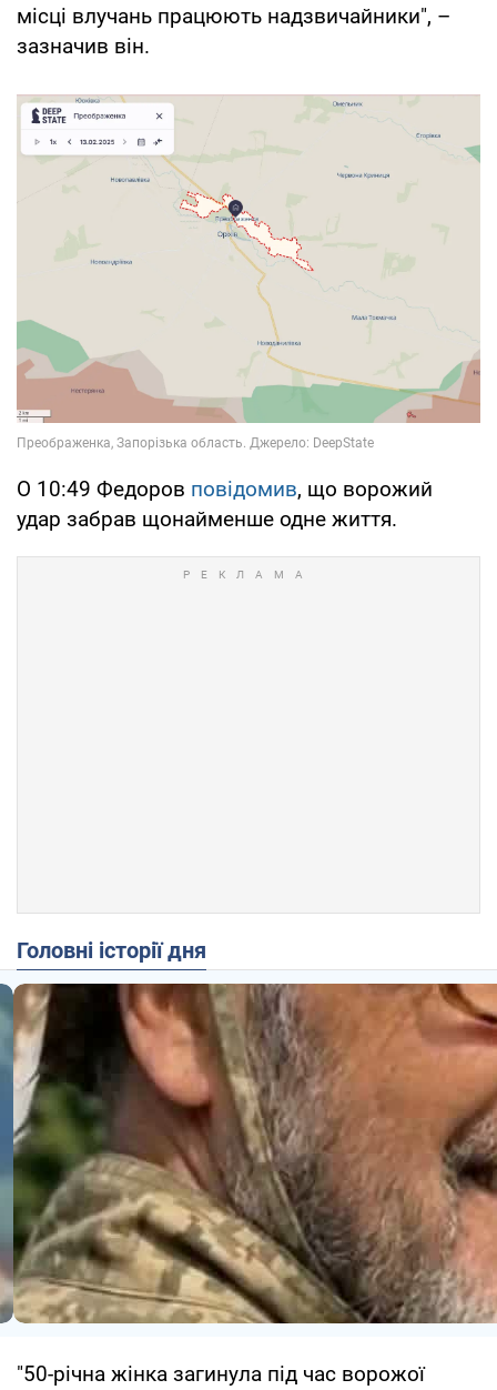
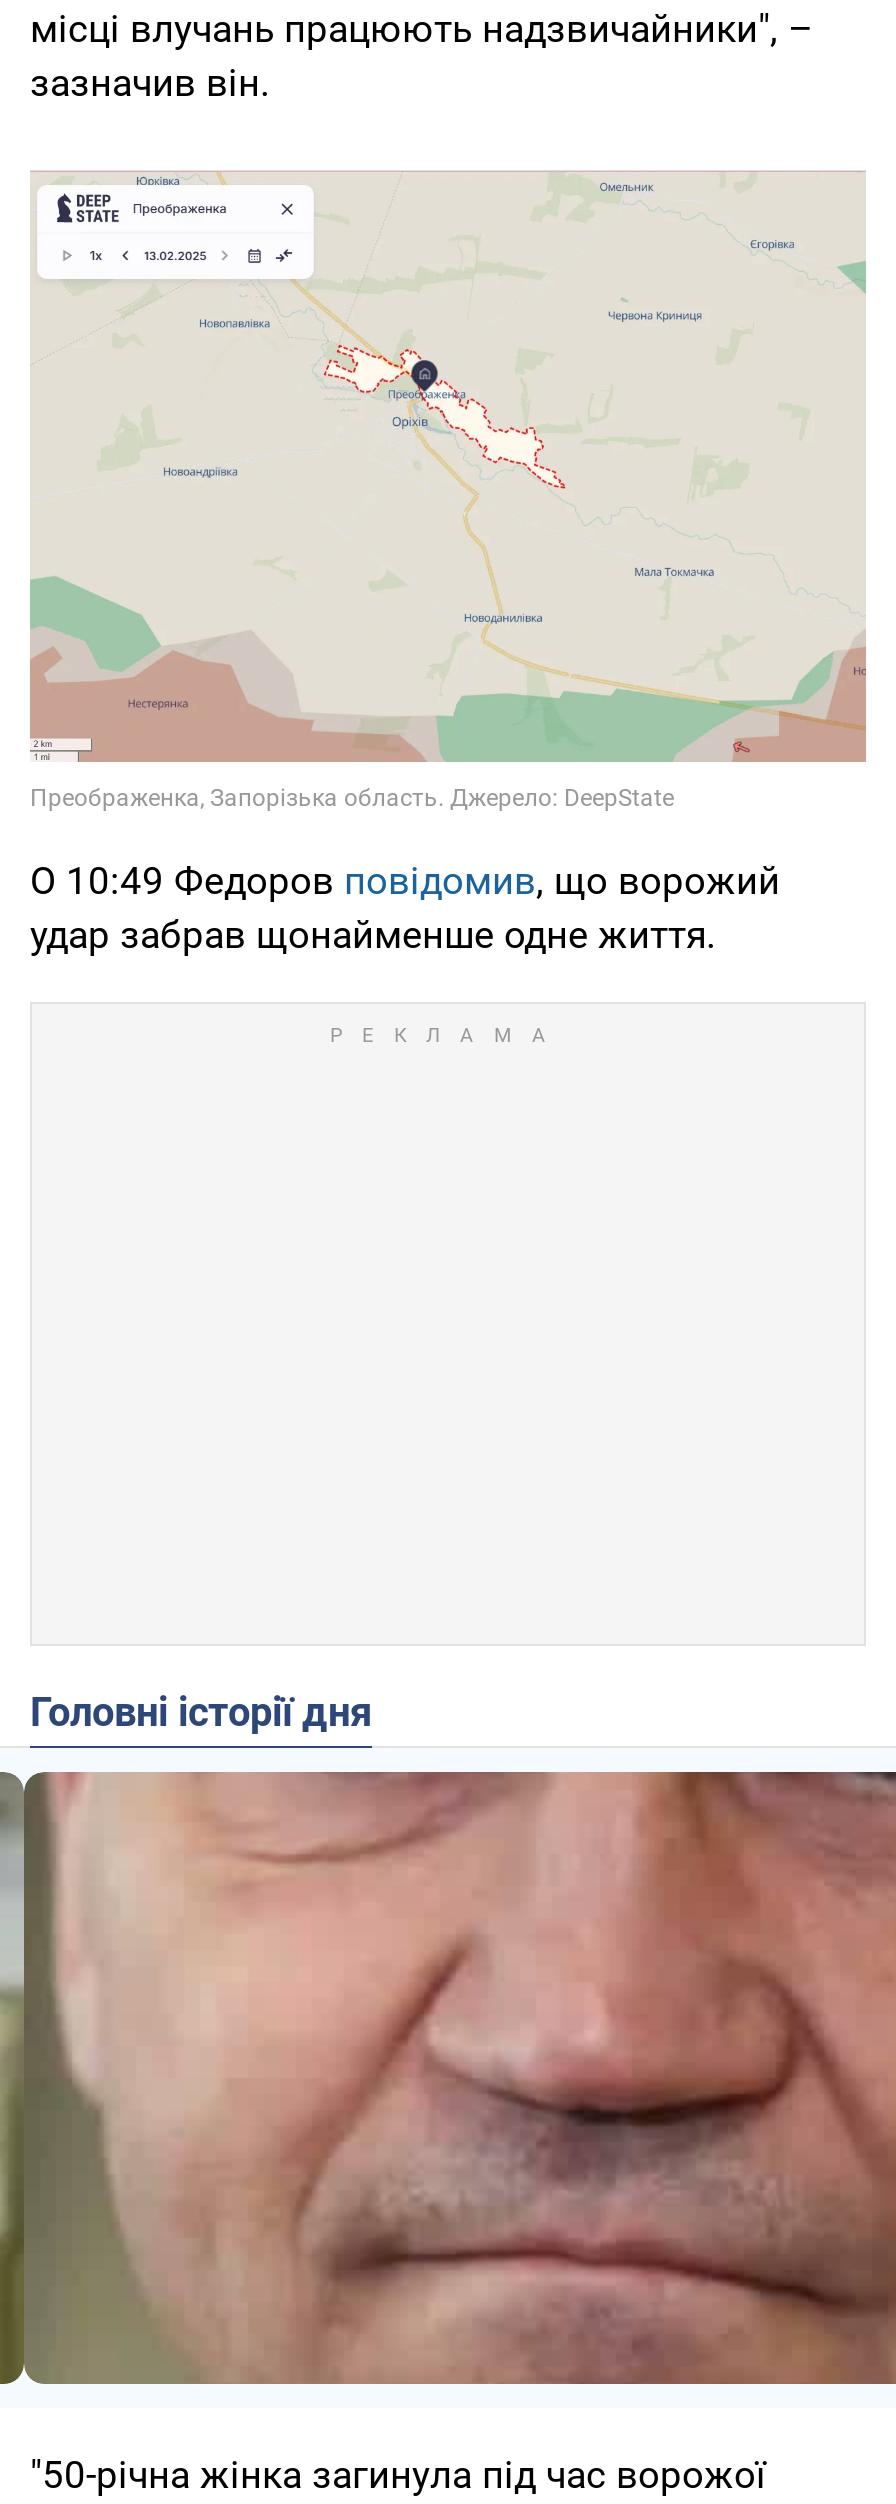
[3,983,494,1324] [image] -> [6,1770,890,2386] [image]

